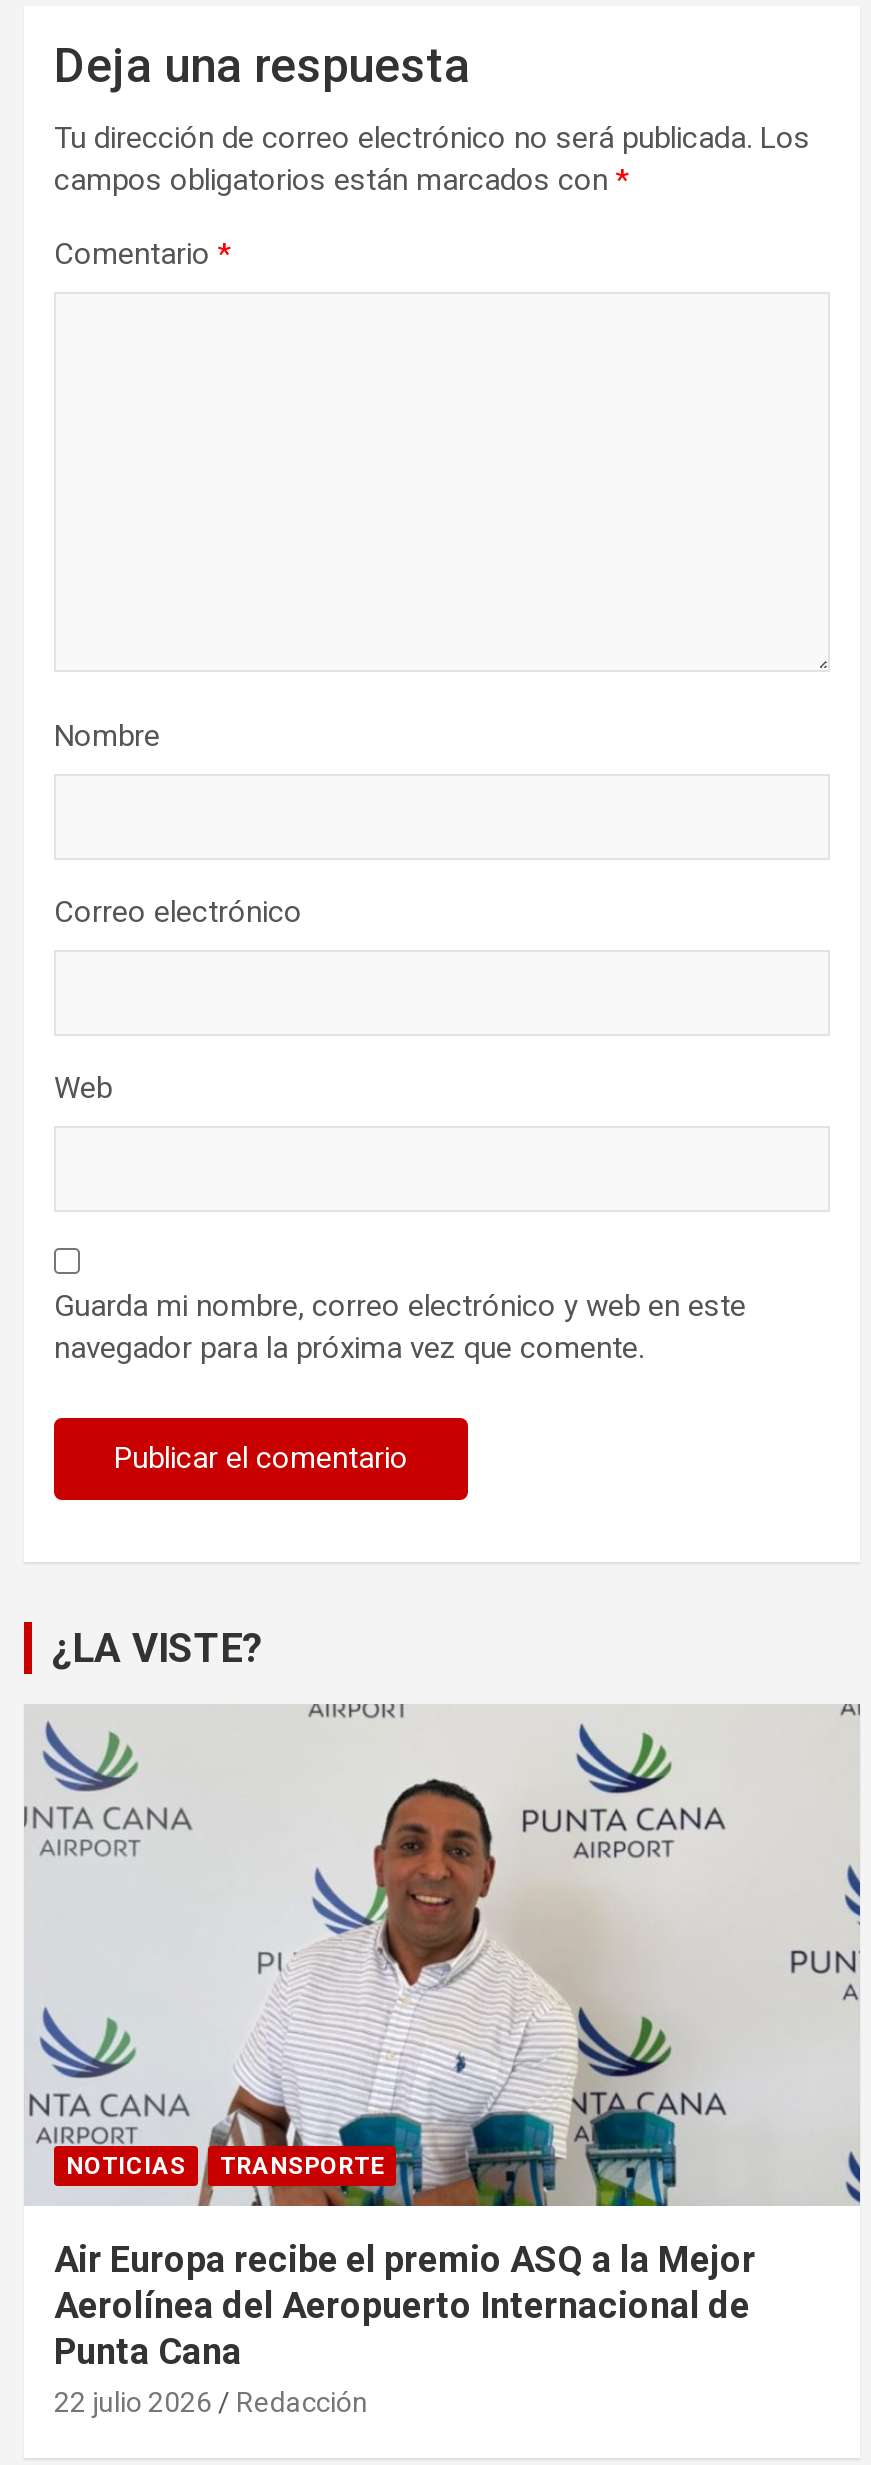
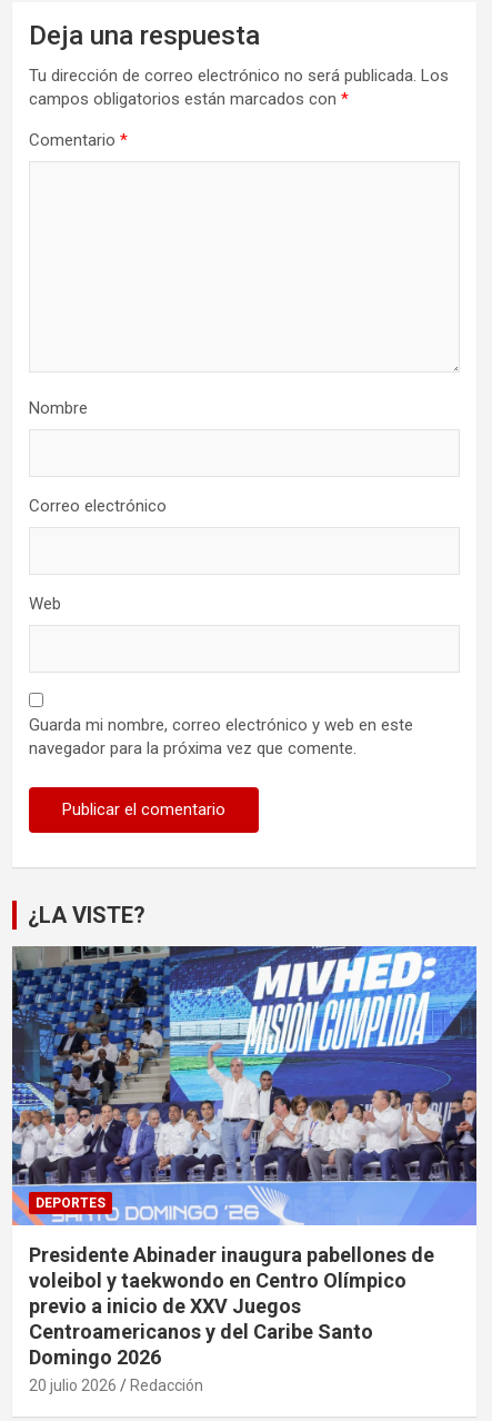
[24,1704,862,2206] [image] | NOTICIAS | TRANSPORTE -> [11,945,478,1226] [image] | DEPORTES
[54,2238,756,2418] Air Europa recibe el premio ASQ a la Mejor | Aerolínea del Aeropuerto Internacional de | Punta Cana | 22 julio 2026 -> [29,1243,434,1394] Presidente Abinader inaugura pabellones de | voleibol y taekwondo en Centro Olímpico | previo a inicio de XXV Juegos | Centroamericanos y del Caribe Santo | Domingo 2026 | 20 julio 2026

